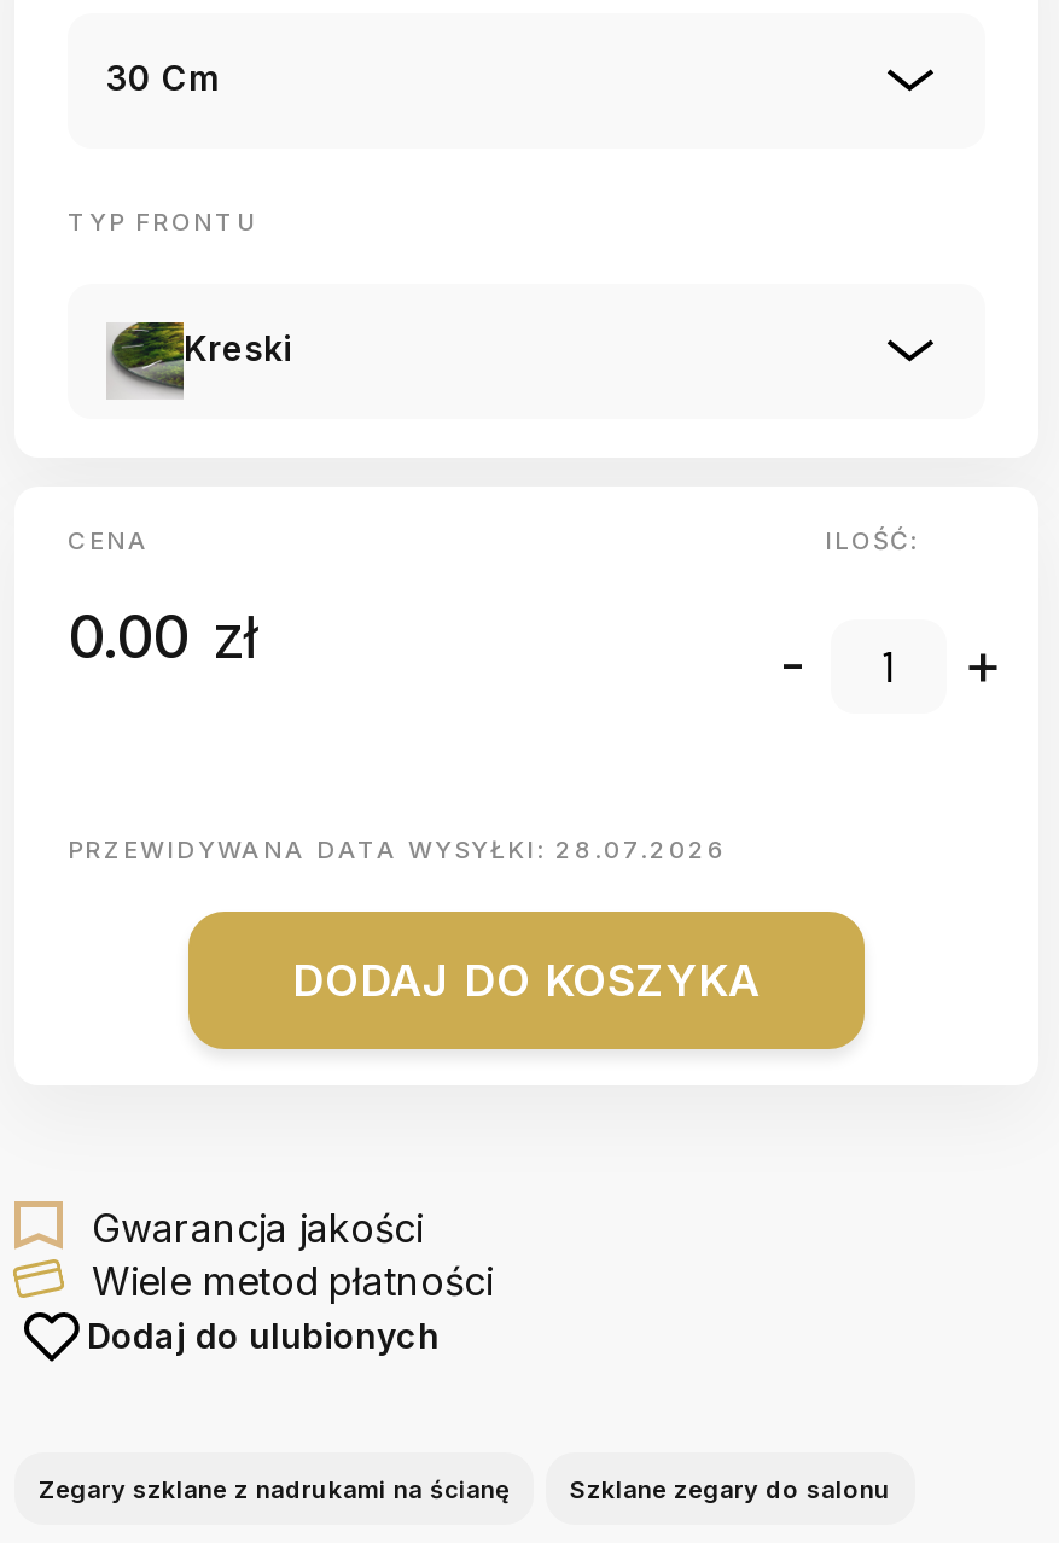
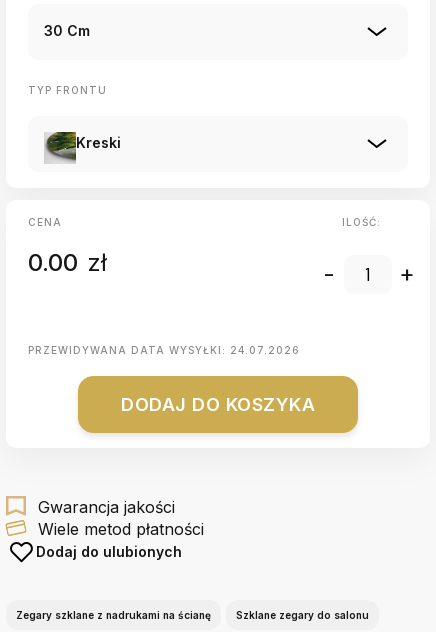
[68,834,727,863] PRZEWIDYWANA DATA WYSYŁKI: 28.07.2026 -> [28,344,300,356] PRZEWIDYWANA DATA WYSYŁKI: 24.07.2026

